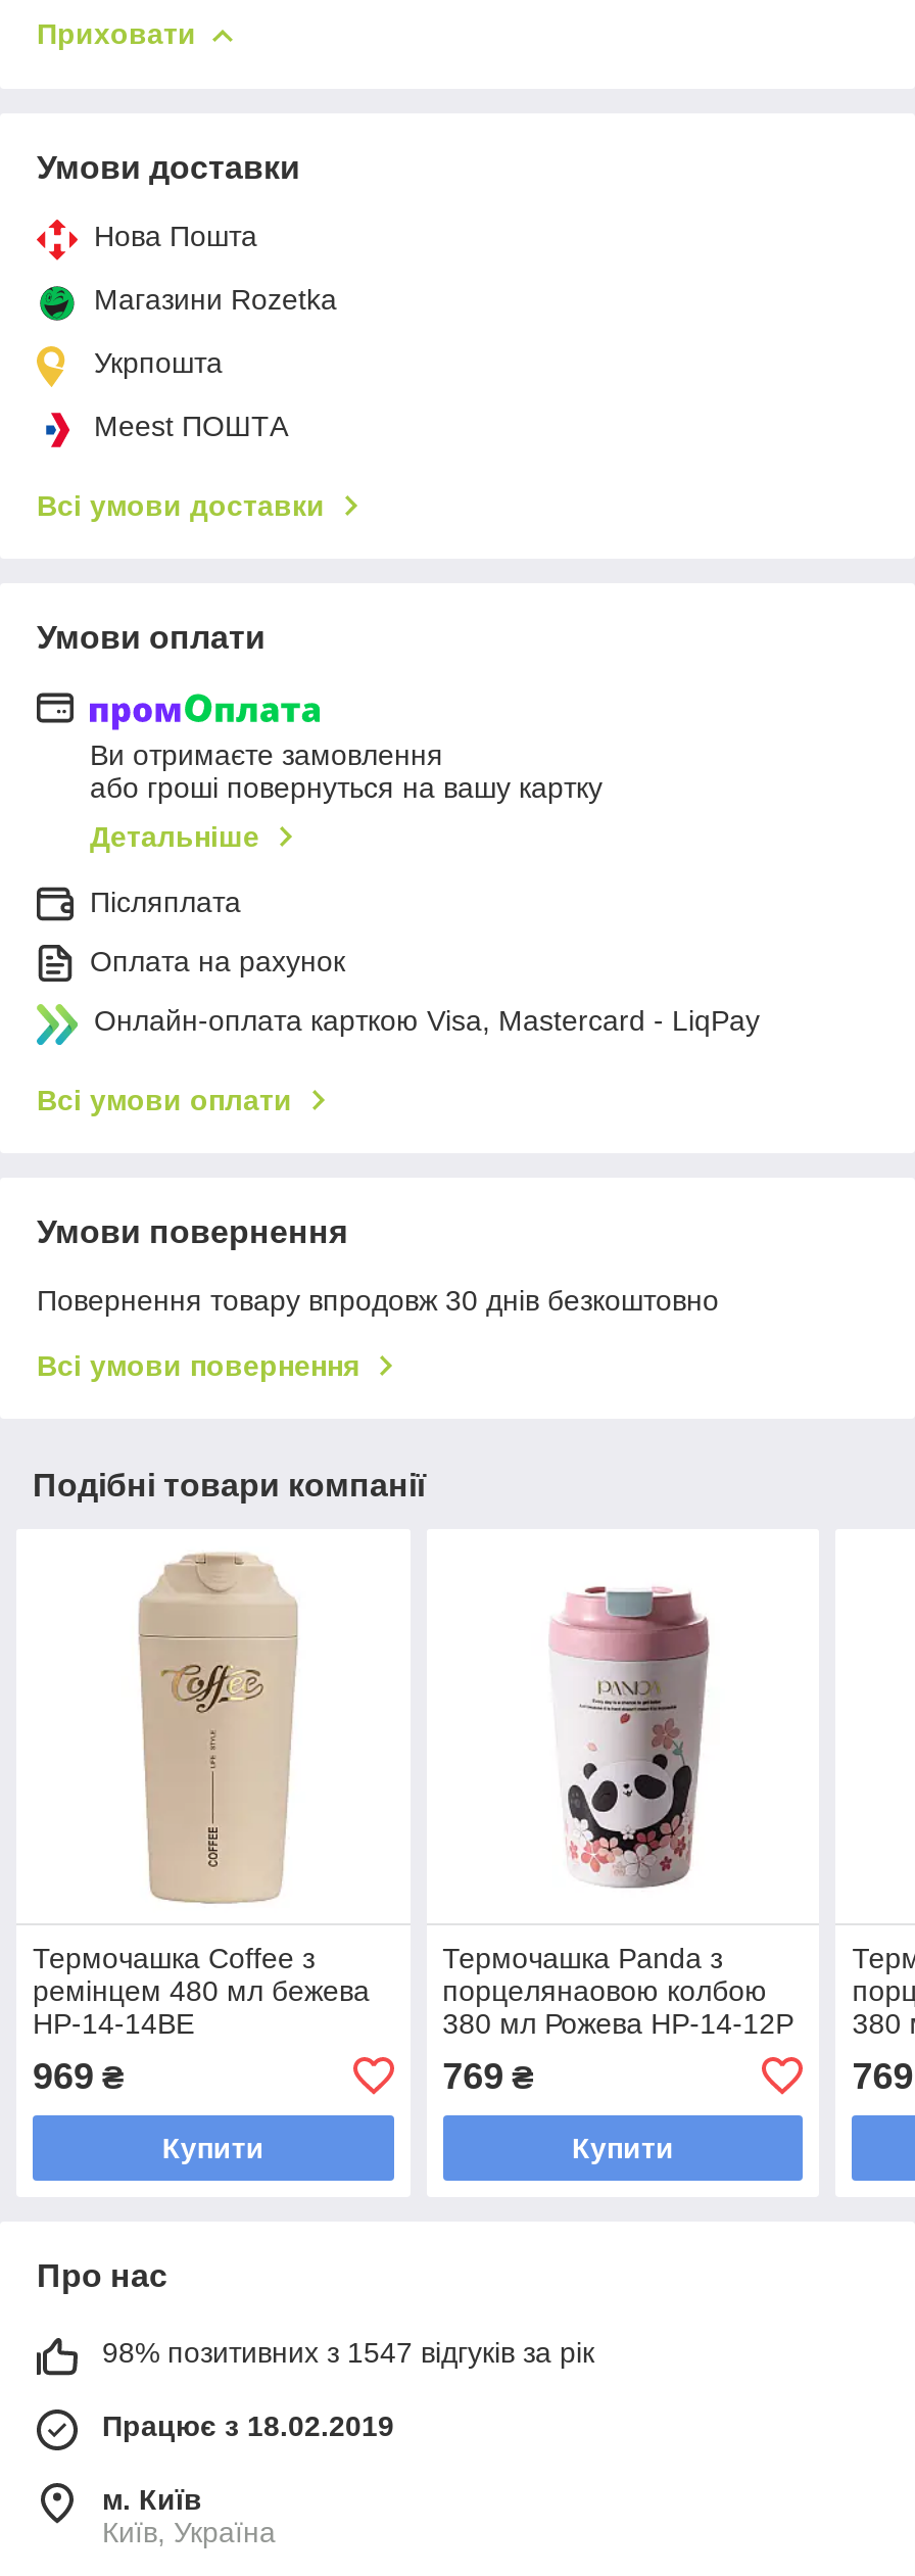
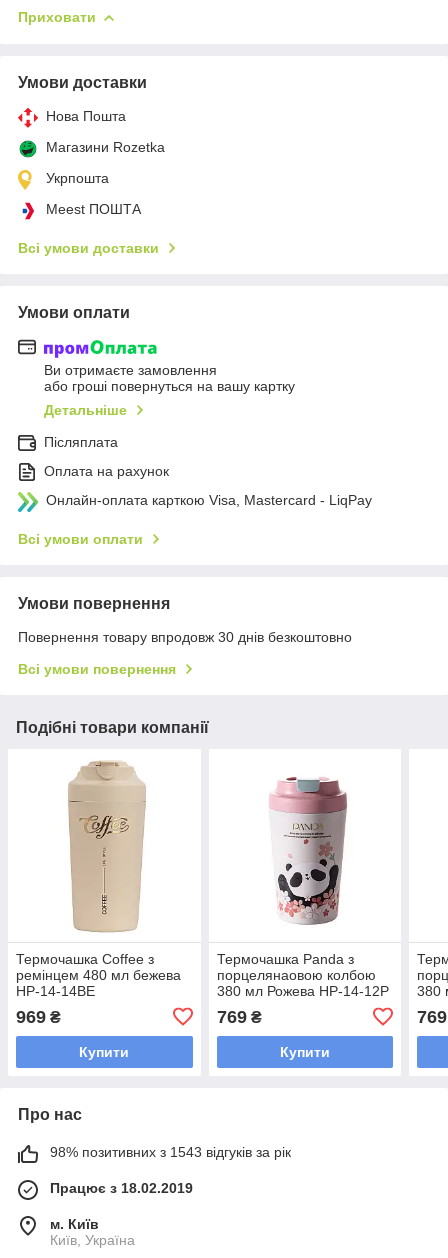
[102,2336,594,2368] 98% позитивних з 1547 відгуків за рік -> [50,1144,291,1160] 98% позитивних з 1543 відгуків за рік

